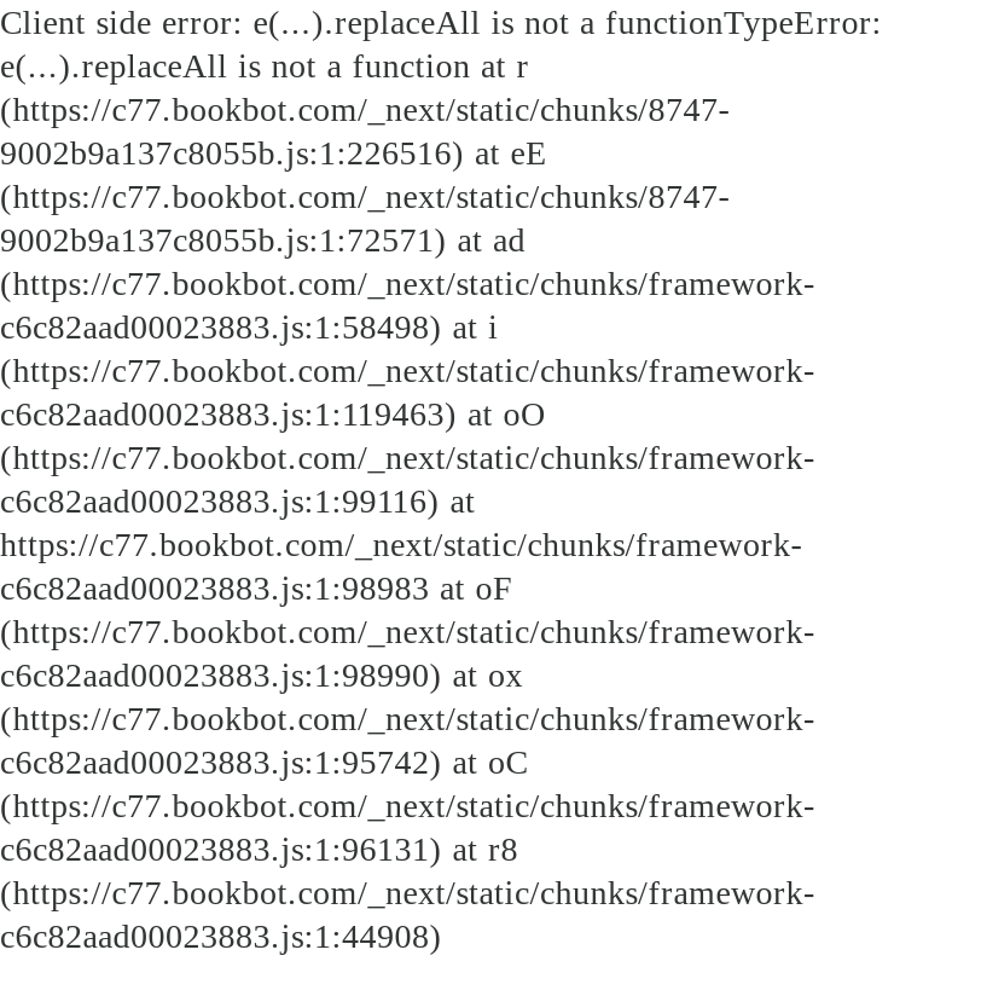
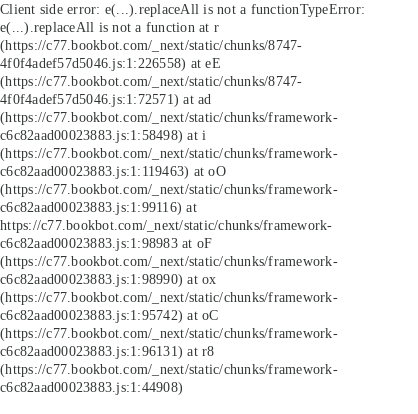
[0,133,548,172] 9002b9a137c8055b.js:1:226516) at eE -> [0,55,221,71] 4f0f4adef57d5046.js:1:226558) at eE
[0,220,526,259] 9002b9a137c8055b.js:1:72571) at ad -> [0,91,211,107] 4f0f4adef57d5046.js:1:72571) at ad

